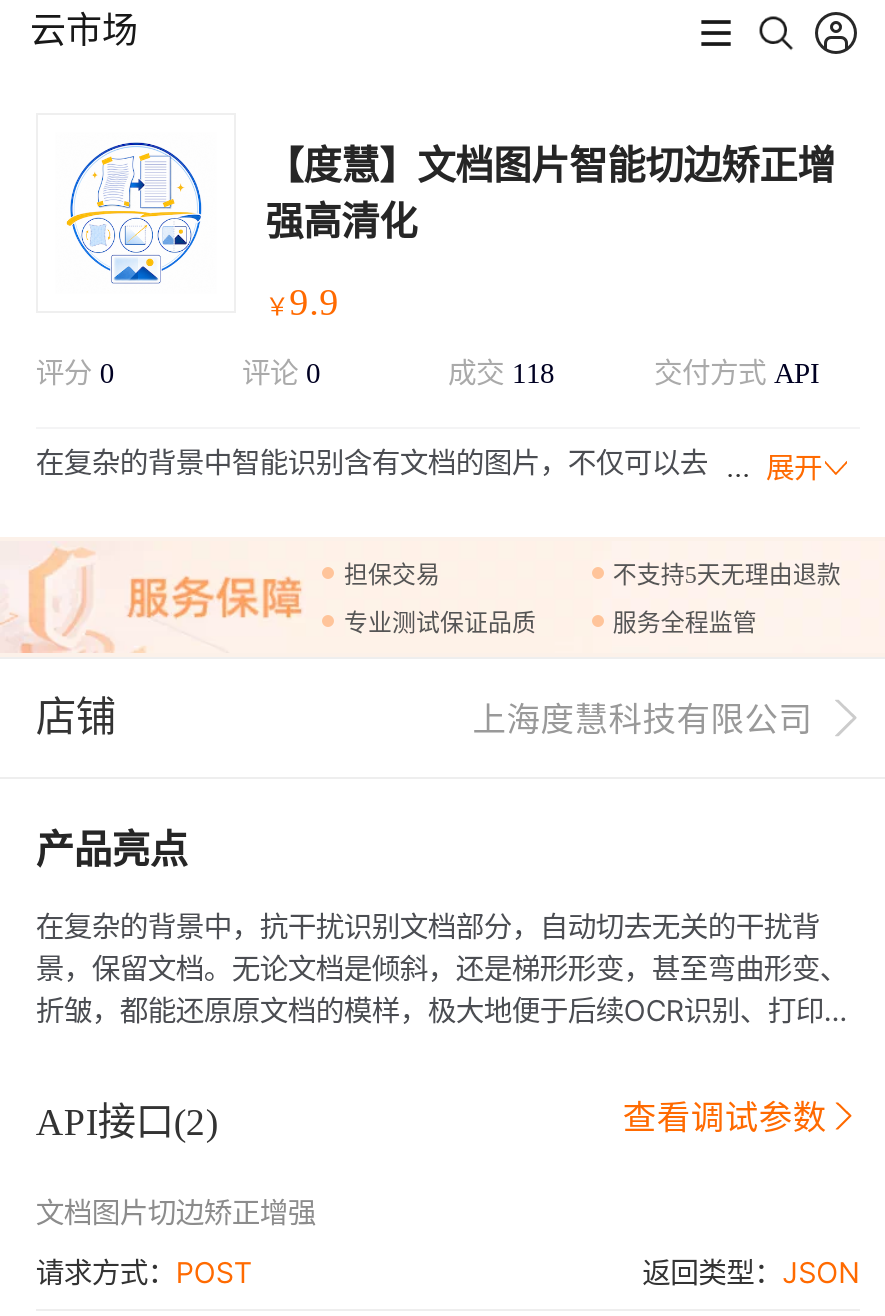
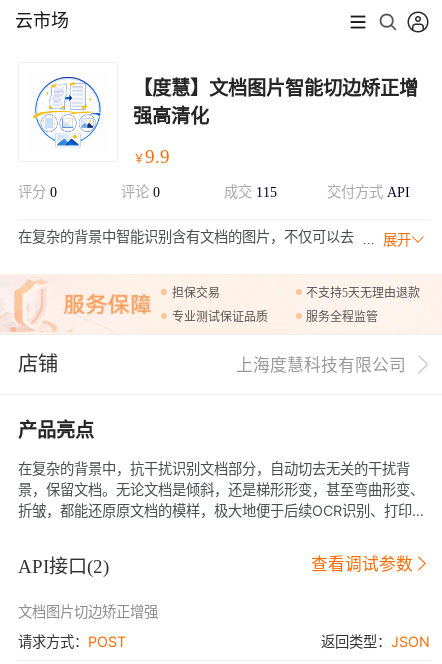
[448,357,554,389] 成交118 -> [224,184,277,200] 成交115

